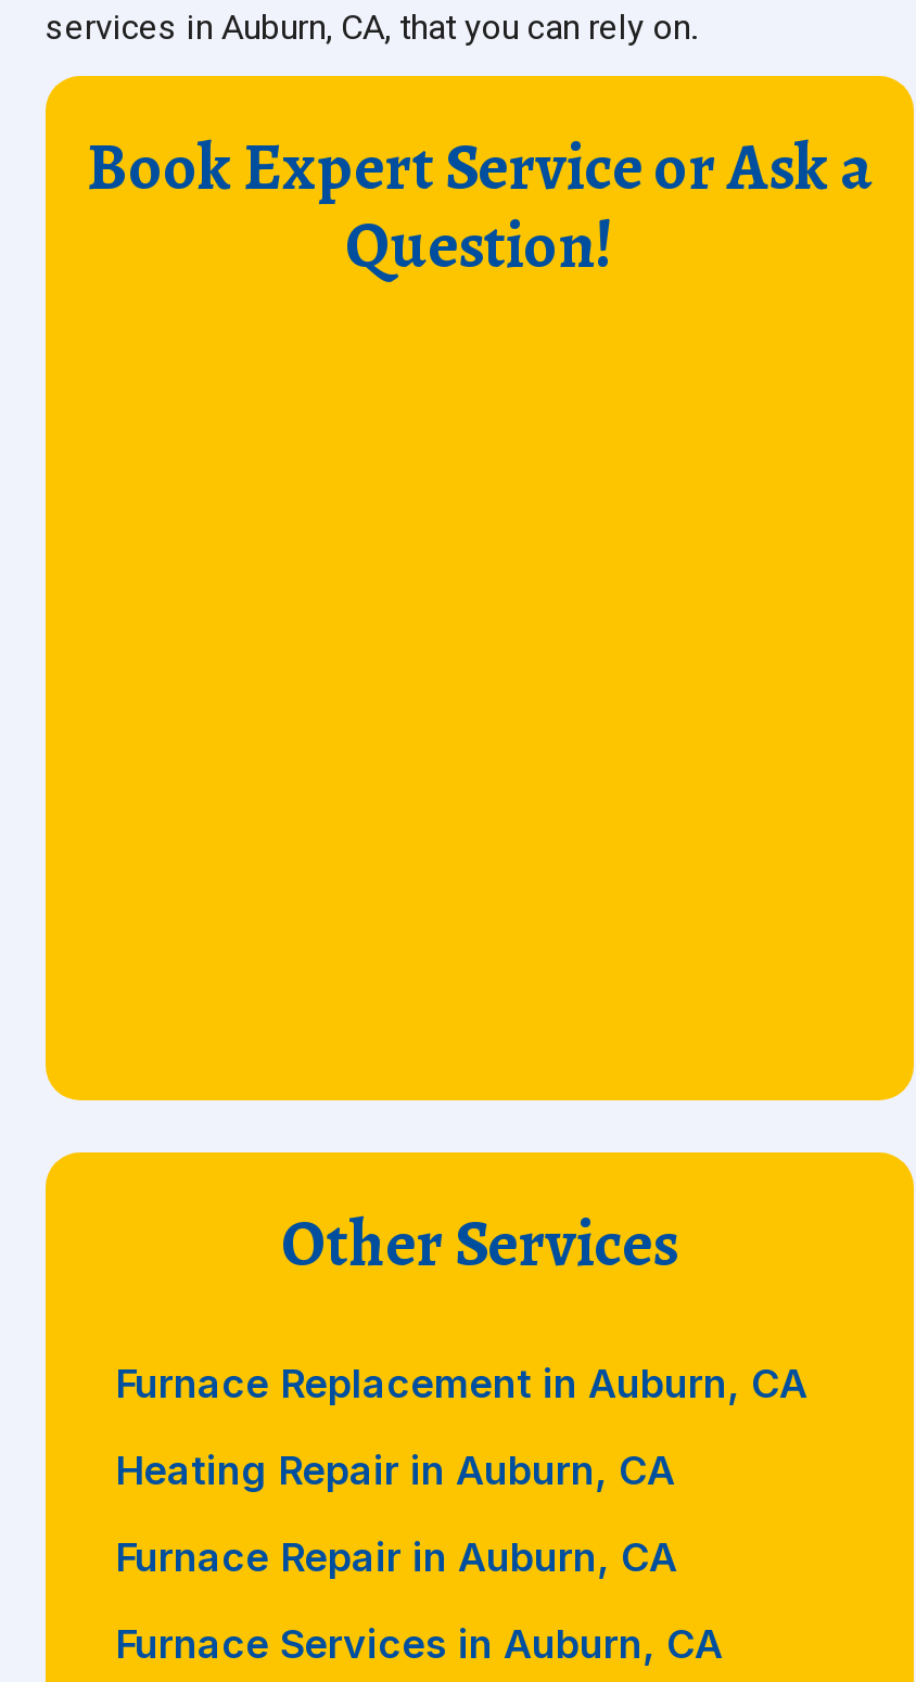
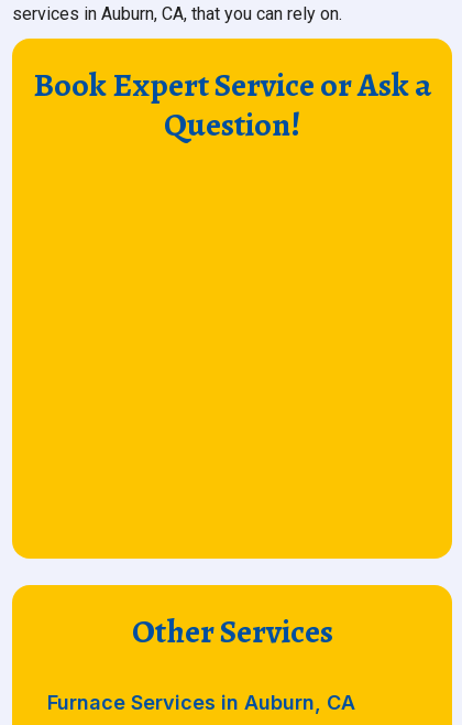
[115,1361,807,1580] Furnace Replacement in Auburn, CA | Heating Repair in Auburn, CA | Furnace Repair in Auburn, CA -> none

